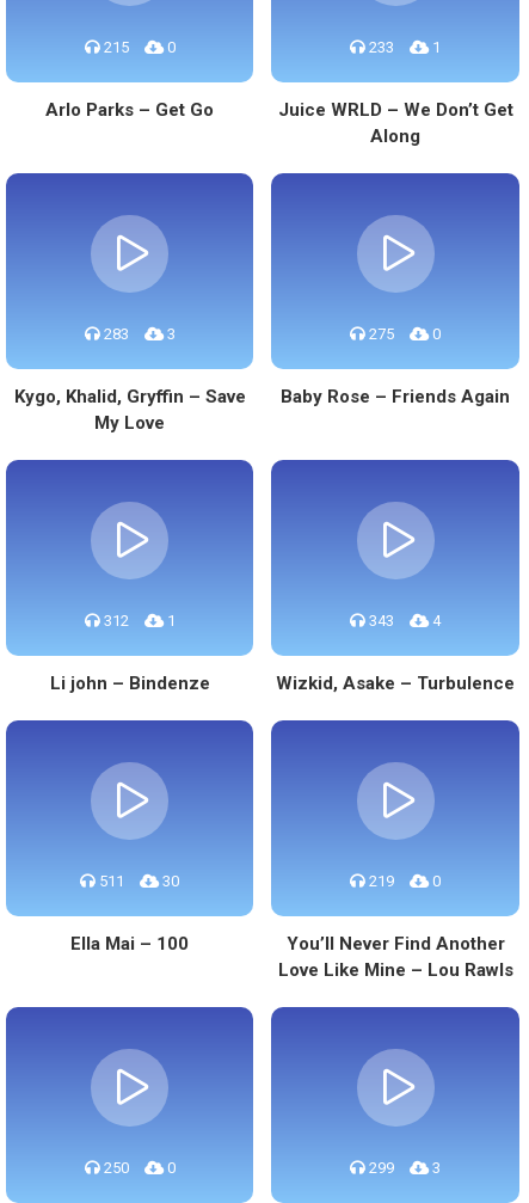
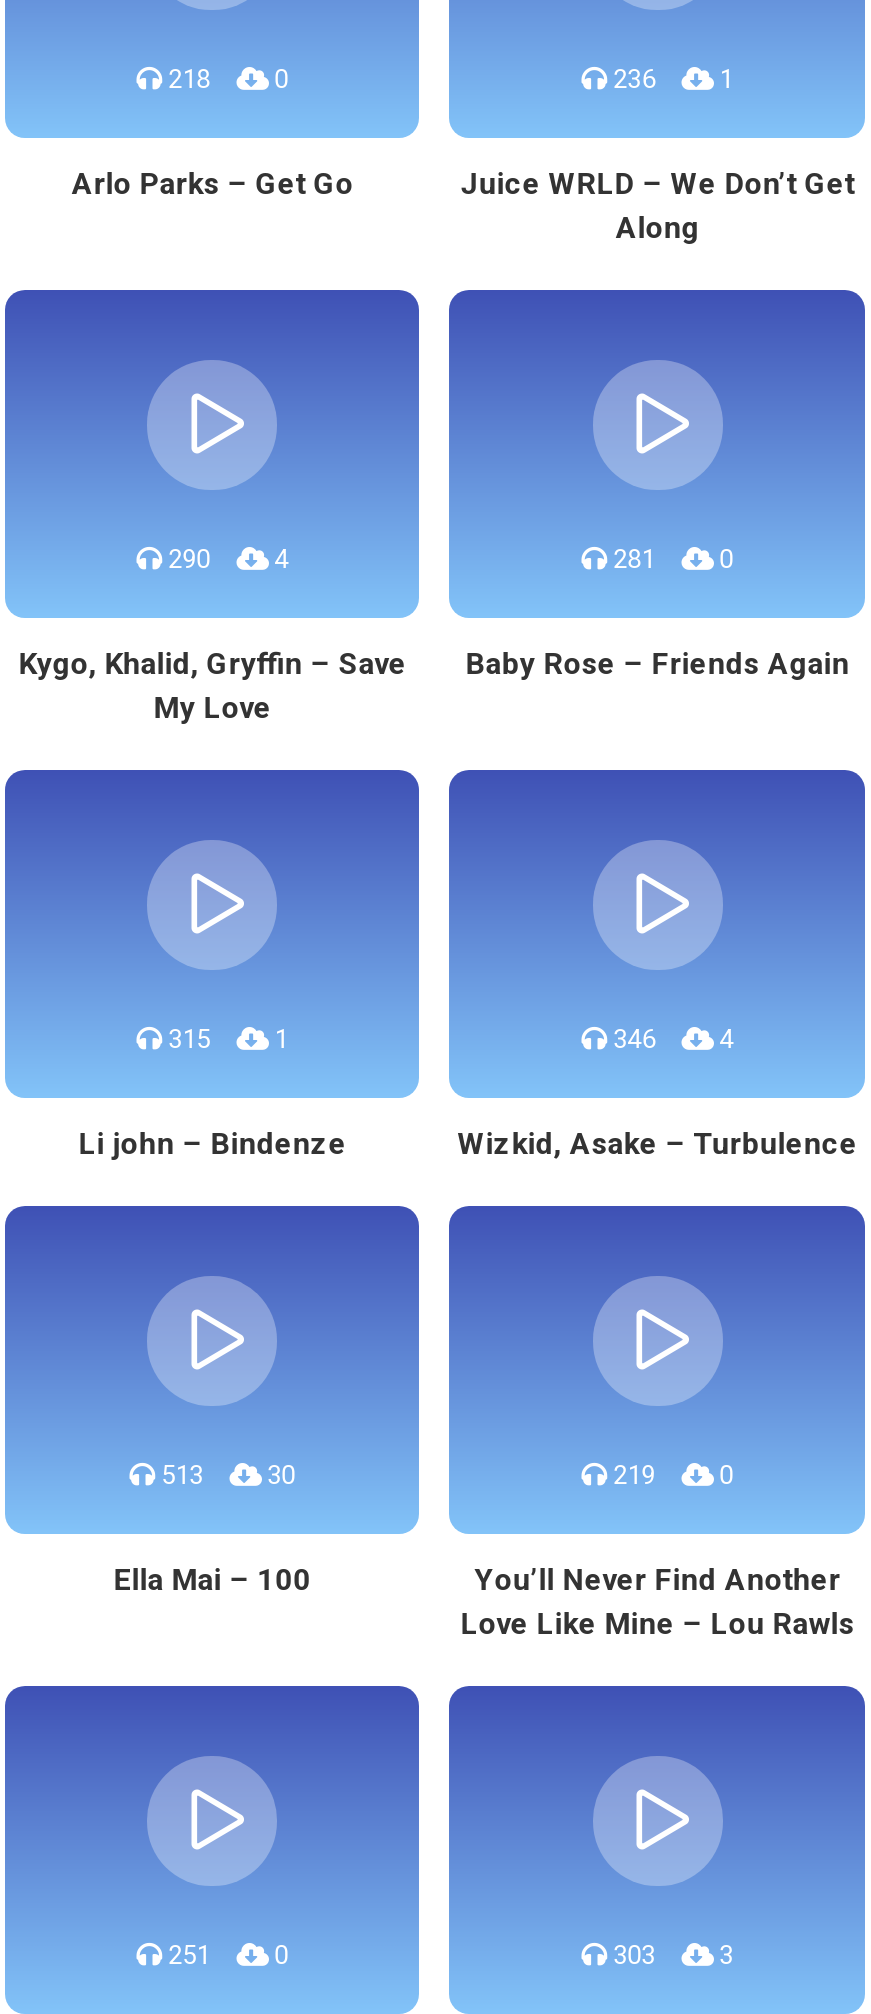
[100,38,175,56] 215 0 -> [162,64,288,94] 218 0
[366,38,441,56] 233 1 -> [607,64,733,94] 236 1
[100,325,129,343] 283 -> [162,544,210,574] 290
[163,325,175,343] 3 -> [268,544,288,574] 4
[366,325,441,343] 275 0 -> [607,544,733,574] 281 0
[100,612,175,630] 312 1 -> [162,1024,288,1054] 315 1
[366,612,441,630] 343 4 -> [607,1024,733,1054] 346 4
[96,872,179,890] 511 30 -> [155,1460,295,1490] 513 30
[100,1159,175,1177] 250 0 -> [162,1940,288,1970] 251 0
[366,1159,441,1177] 299 3 -> [607,1940,733,1970] 303 3

